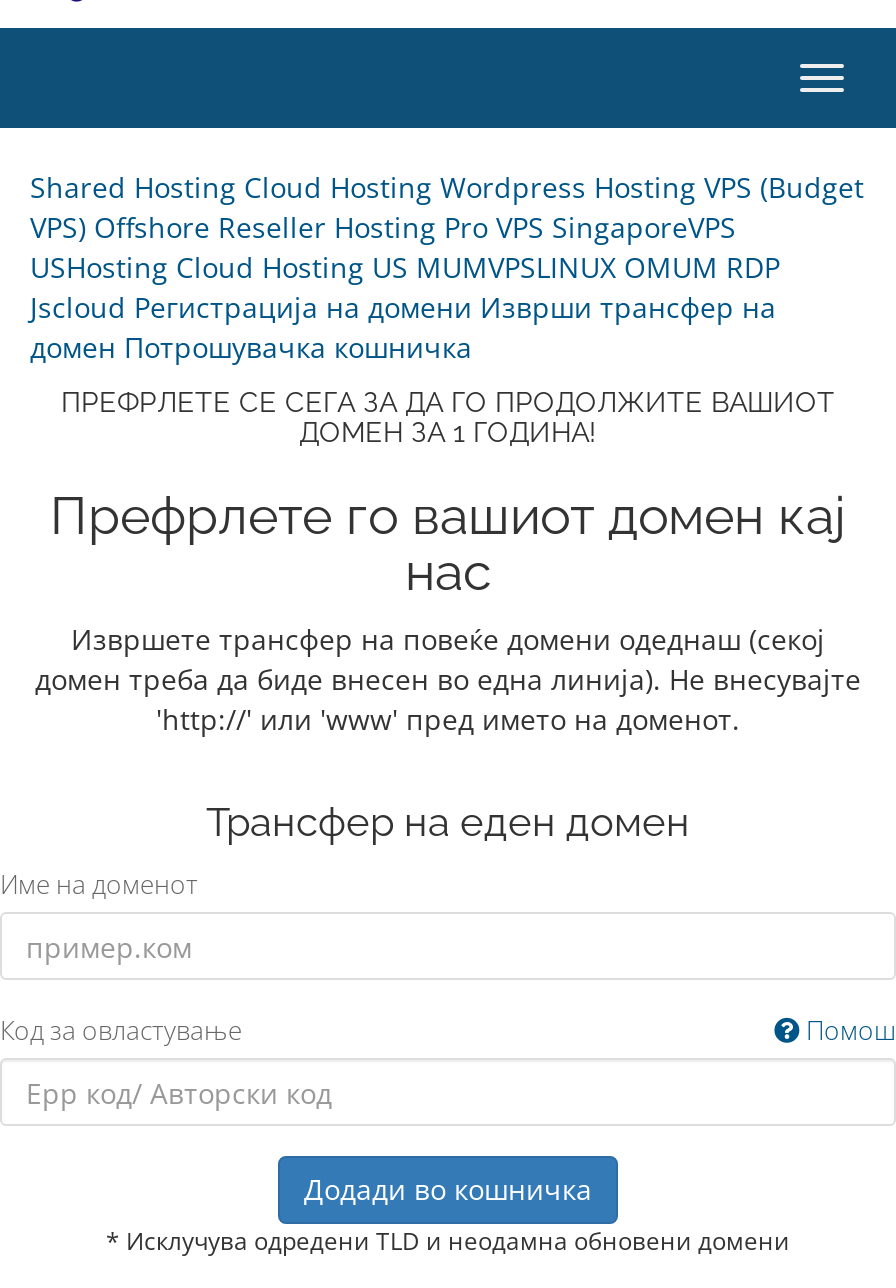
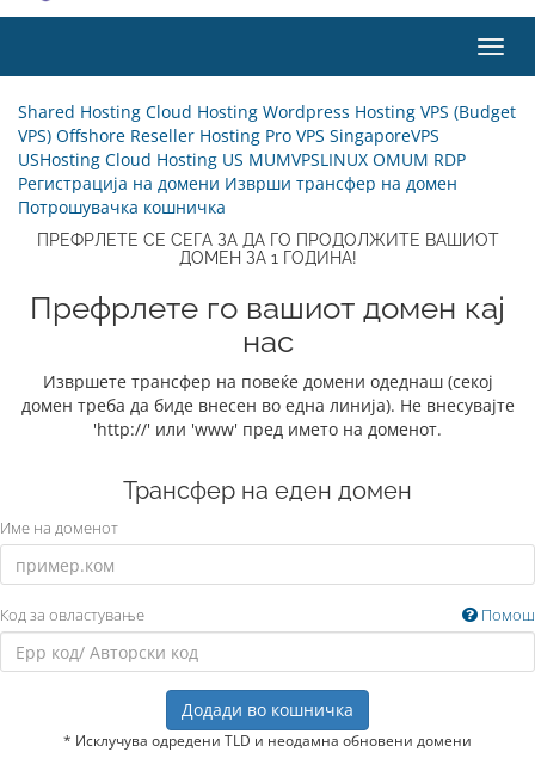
[30,288,776,366] Jscloud Регистрација на домени Изврши трансфер на | домен Потрошувачка кошничка -> [18,172,457,218] Регистрација на домени Изврши трансфер на домен | Потрошувачка кошничка

